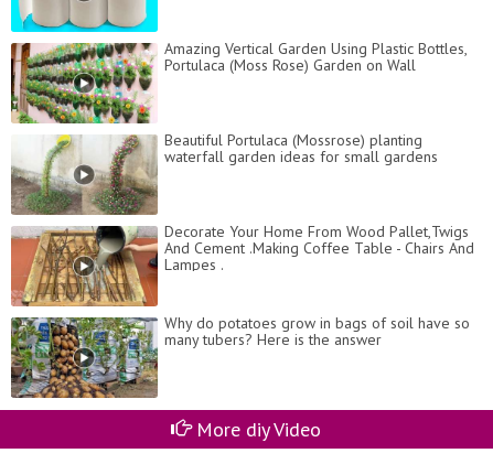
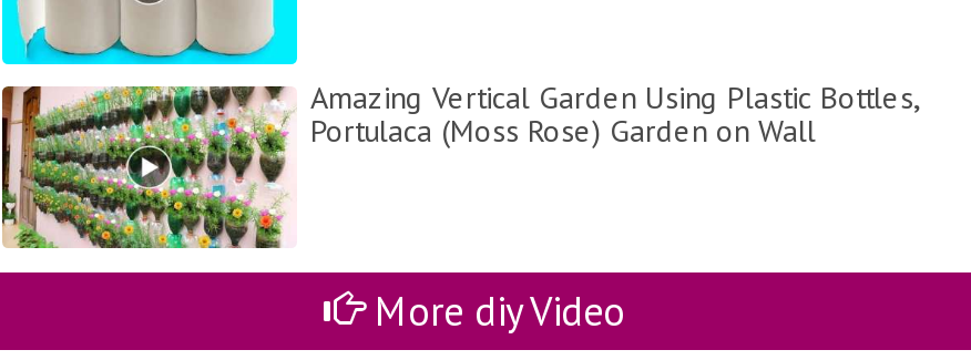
[10,130,438,216] [image] | Beautiful Portulaca (Mossrose) planting | waterfall garden ideas for small gardens -> none
[10,222,474,350] [image] | Decorate Your Home From Wood Pallet,Twigs | And Cement .Making Coffee Table - Chairs And | Lampes . | Why do potatoes grow in bags of soil have so | many tubers? Here is the answer -> none
[10,316,159,399] [image] -> none

